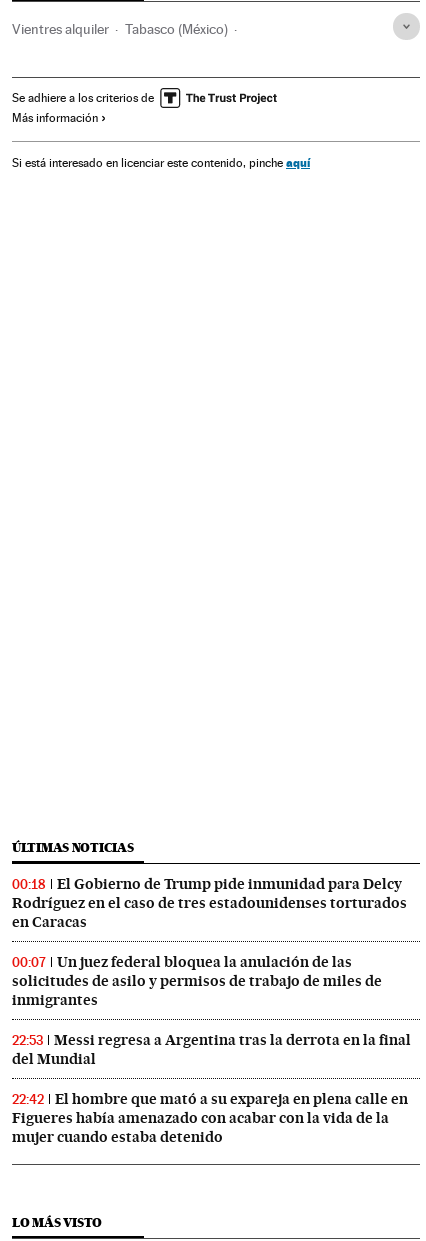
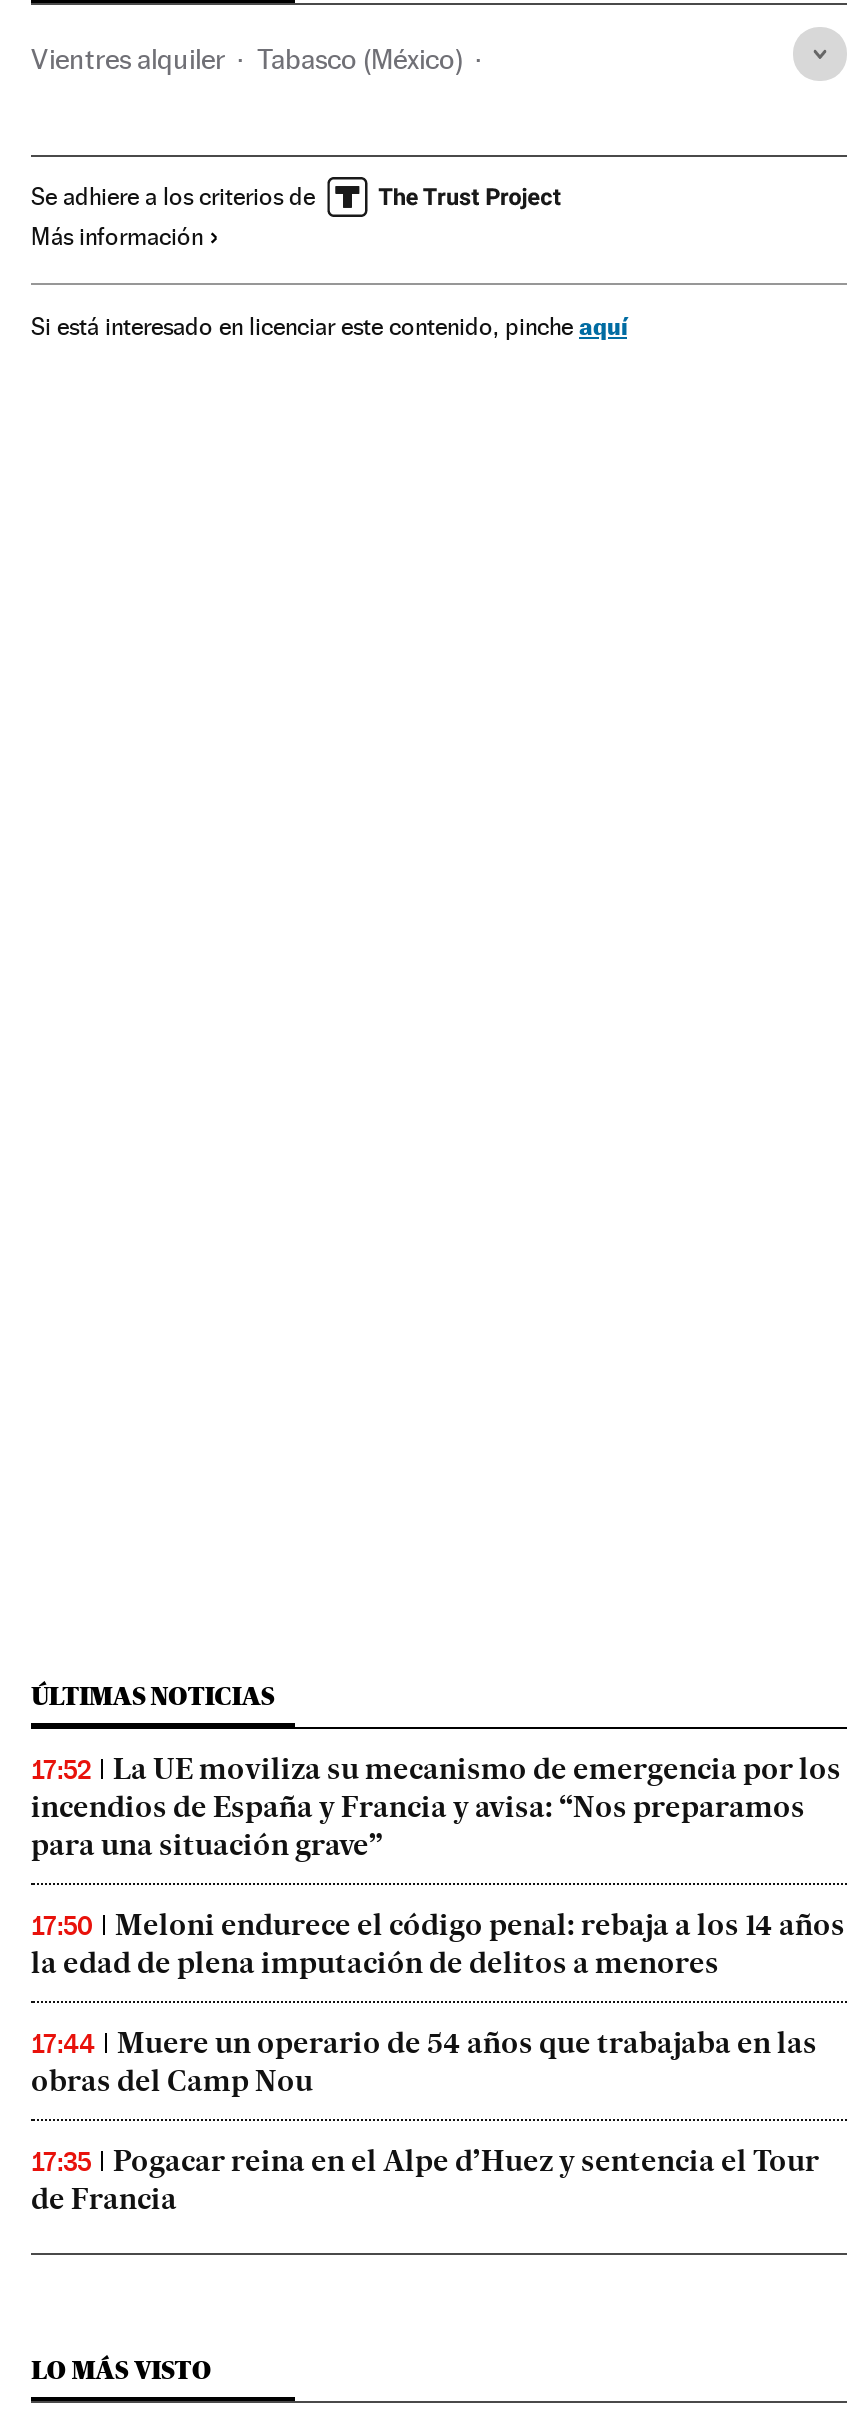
[12,875,407,931] 00:18 | El Gobierno de Trump pide inmunidad para Delcy | Rodríguez en el caso de tres estadounidenses torturados | en Caracas -> [31,1751,841,1863] 17:52 | La UE moviliza su mecanismo de emergencia por los | incendios de España y Francia y avisa: “Nos preparamos | para una situación grave”
[12,953,382,1009] 00:07 | Un juez federal bloquea la anulación de las | solicitudes de asilo y permisos de trabajo de miles de | inmigrantes -> [31,1907,845,1981] 17:50 | Meloni endurece el código penal: rebaja a los 14 años | la edad de plena imputación de delitos a menores
[12,1031,411,1068] 22:53 | Messi regresa a Argentina tras la derrota en la final | del Mundial -> [31,2025,817,2099] 17:44 | Muere un operario de 54 años que trabajaba en las | obras del Camp Nou
[12,1090,408,1146] 22:42 | El hombre que mató a su expareja en plena calle en | Figueres había amenazado con acabar con la vida de la | mujer cuando estaba detenido -> [31,2143,819,2217] 17:35 | Pogacar reina en el Alpe d’Huez y sentencia el Tour | de Francia

